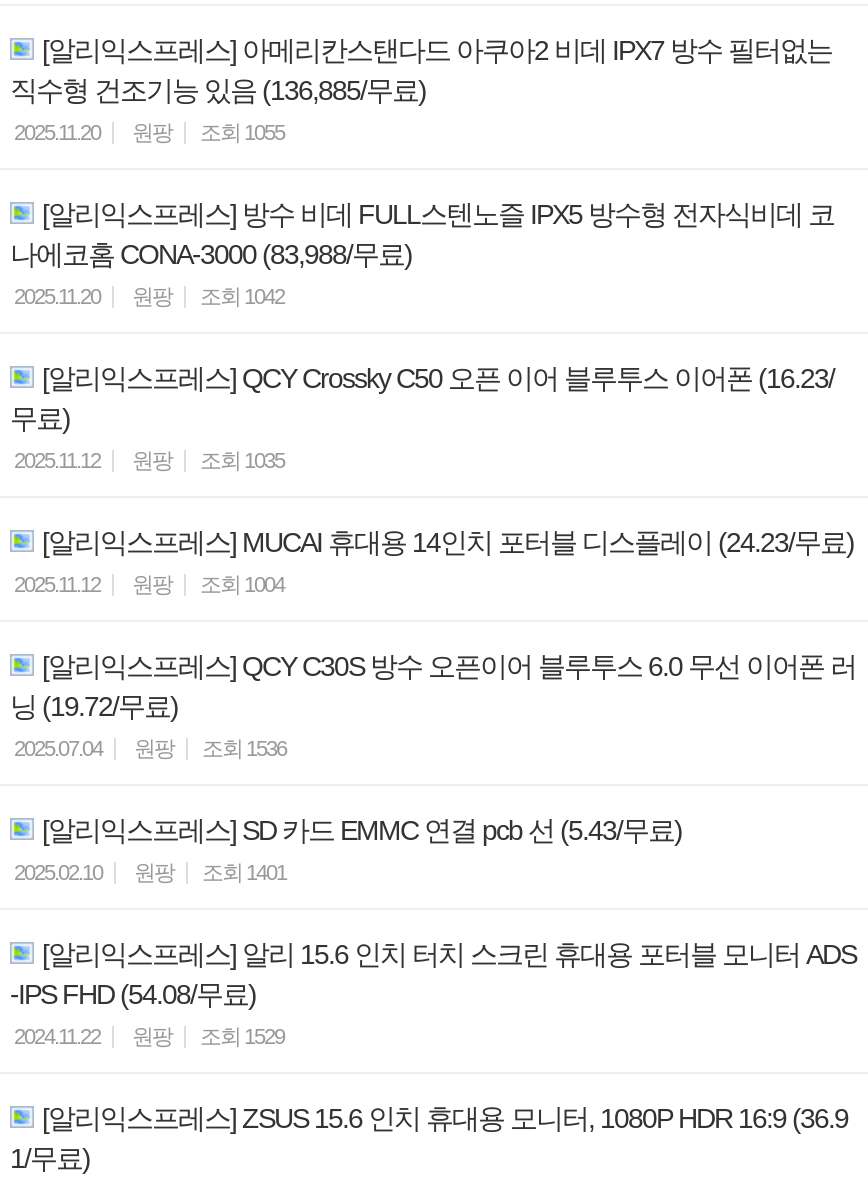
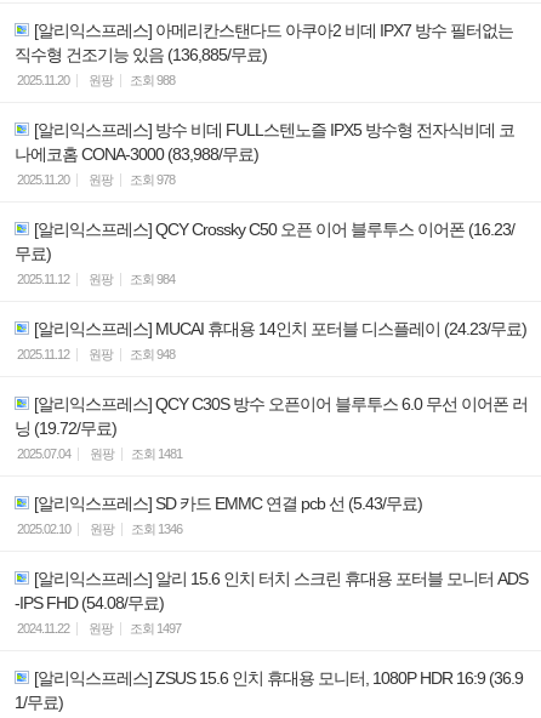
[14,120,284,144] 2025.11.20 원팡 조회 1055 -> [17,73,175,87] 2025.11.20 원팡 조회 988
[14,284,284,308] 2025.11.20 원팡 조회 1042 -> [17,172,175,187] 2025.11.20 원팡 조회 978
[14,448,284,472] 2025.11.12 원팡 조회 1035 -> [17,272,175,286] 2025.11.12 원팡 조회 984
[14,572,284,596] 2025.11.12 원팡 조회 1004 -> [17,347,175,361] 2025.11.12 원팡 조회 948
[14,736,286,760] 2025.07.04 원팡 조회 1536 -> [17,446,182,461] 2025.07.04 원팡 조회 1481
[14,860,286,884] 2025.02.10 원팡 조회 1401 -> [17,522,182,536] 2025.02.10 원팡 조회 1346
[14,1024,284,1048] 2024.11.22 원팡 조회 1529 -> [17,621,181,636] 2024.11.22 원팡 조회 1497

